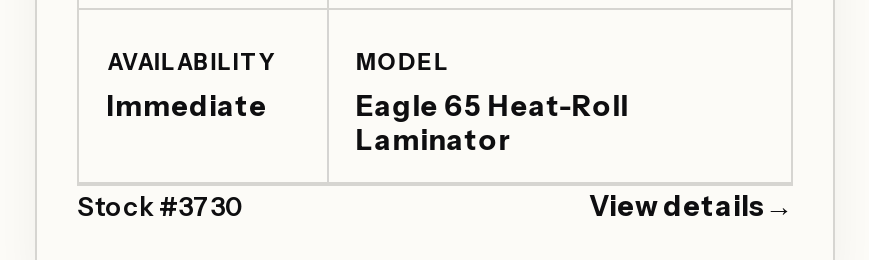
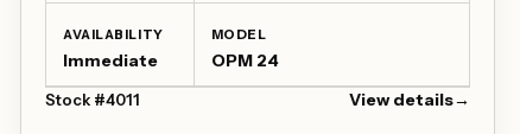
[356,88,628,158] Eagle 65 Heat-Roll | Laminator -> [211,50,279,71] OPM 24
[77,190,243,222] Stock #3730 -> [45,90,140,109] Stock #4011

